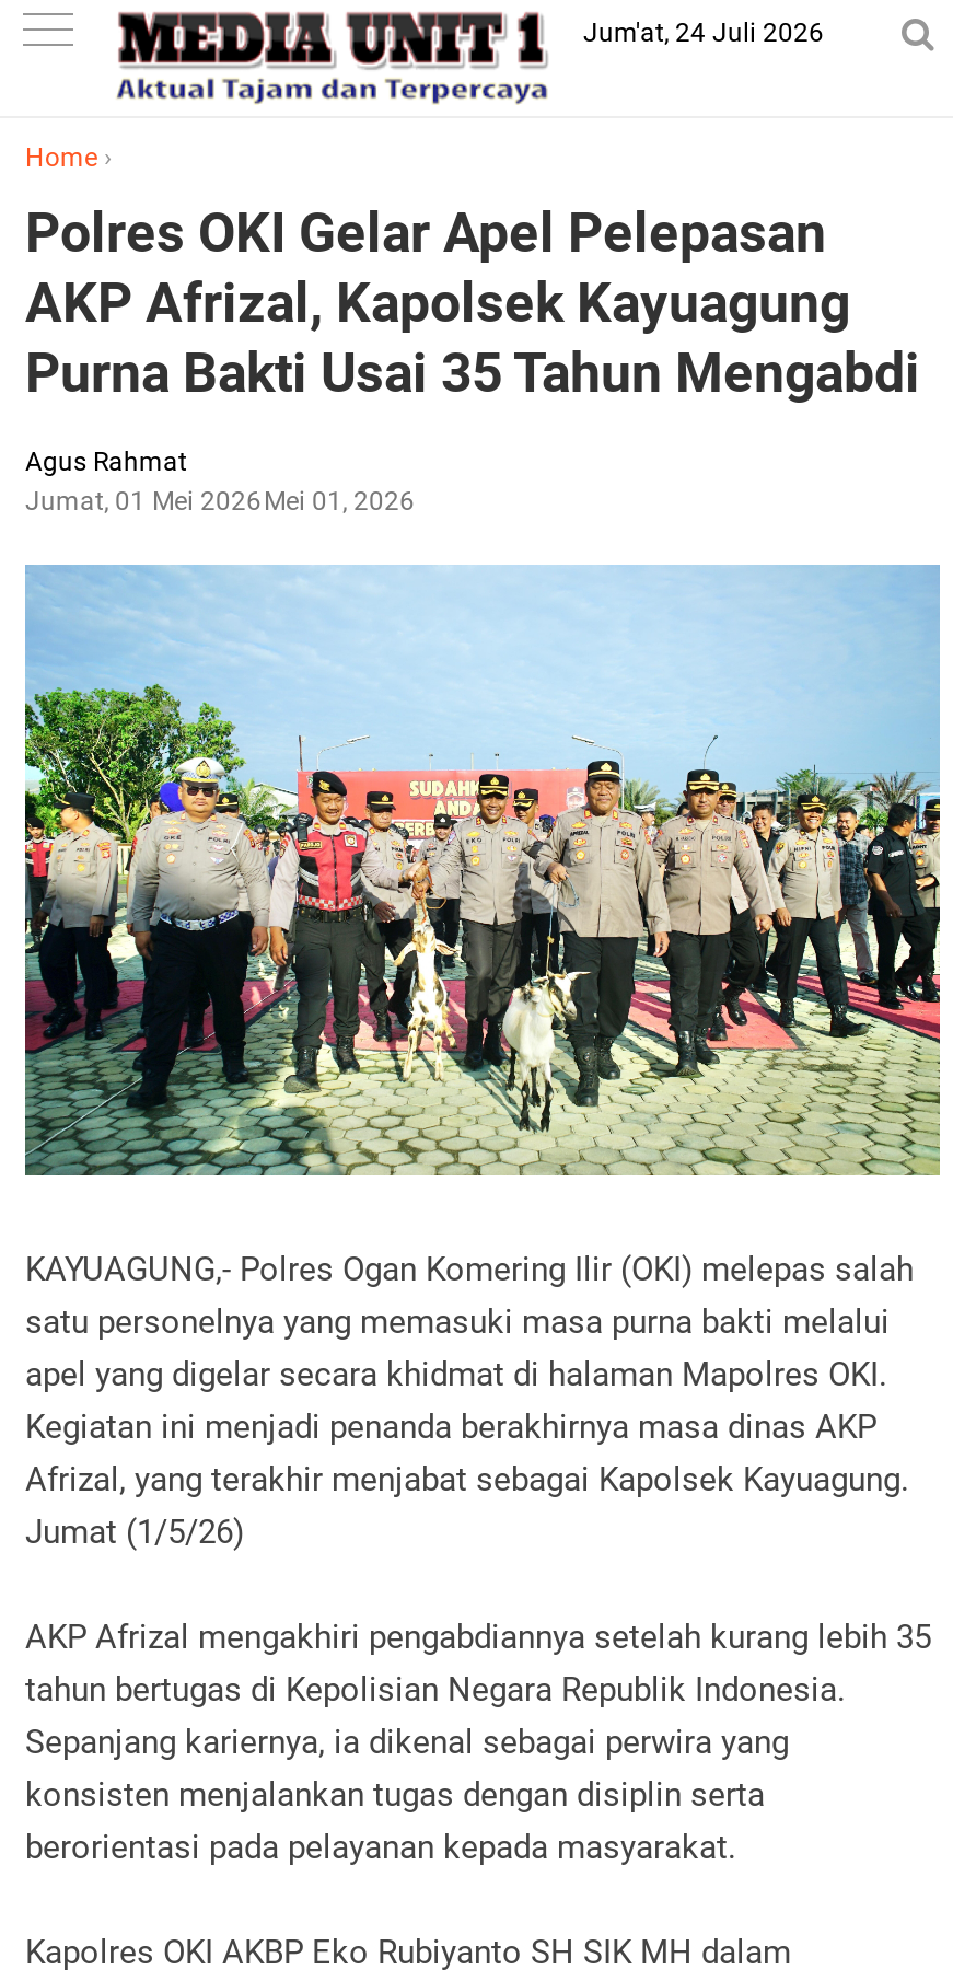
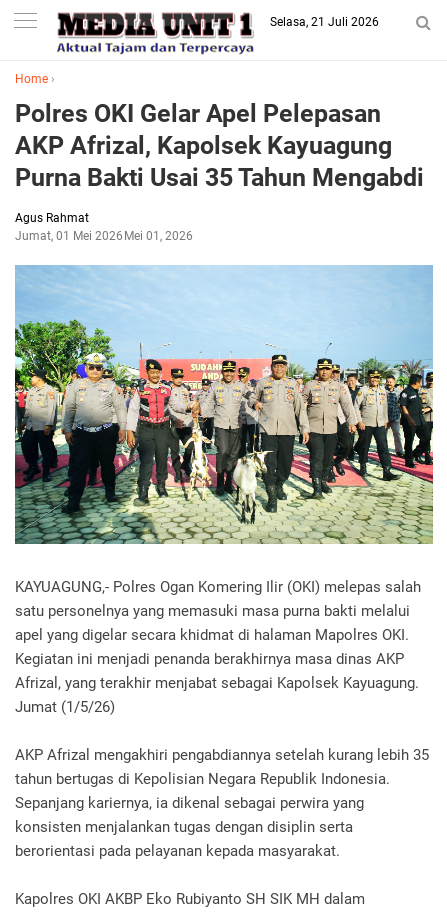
[583,18,824,48] Jum'at, 24 Juli 2026 -> [270,15,379,29] Selasa, 21 Juli 2026

